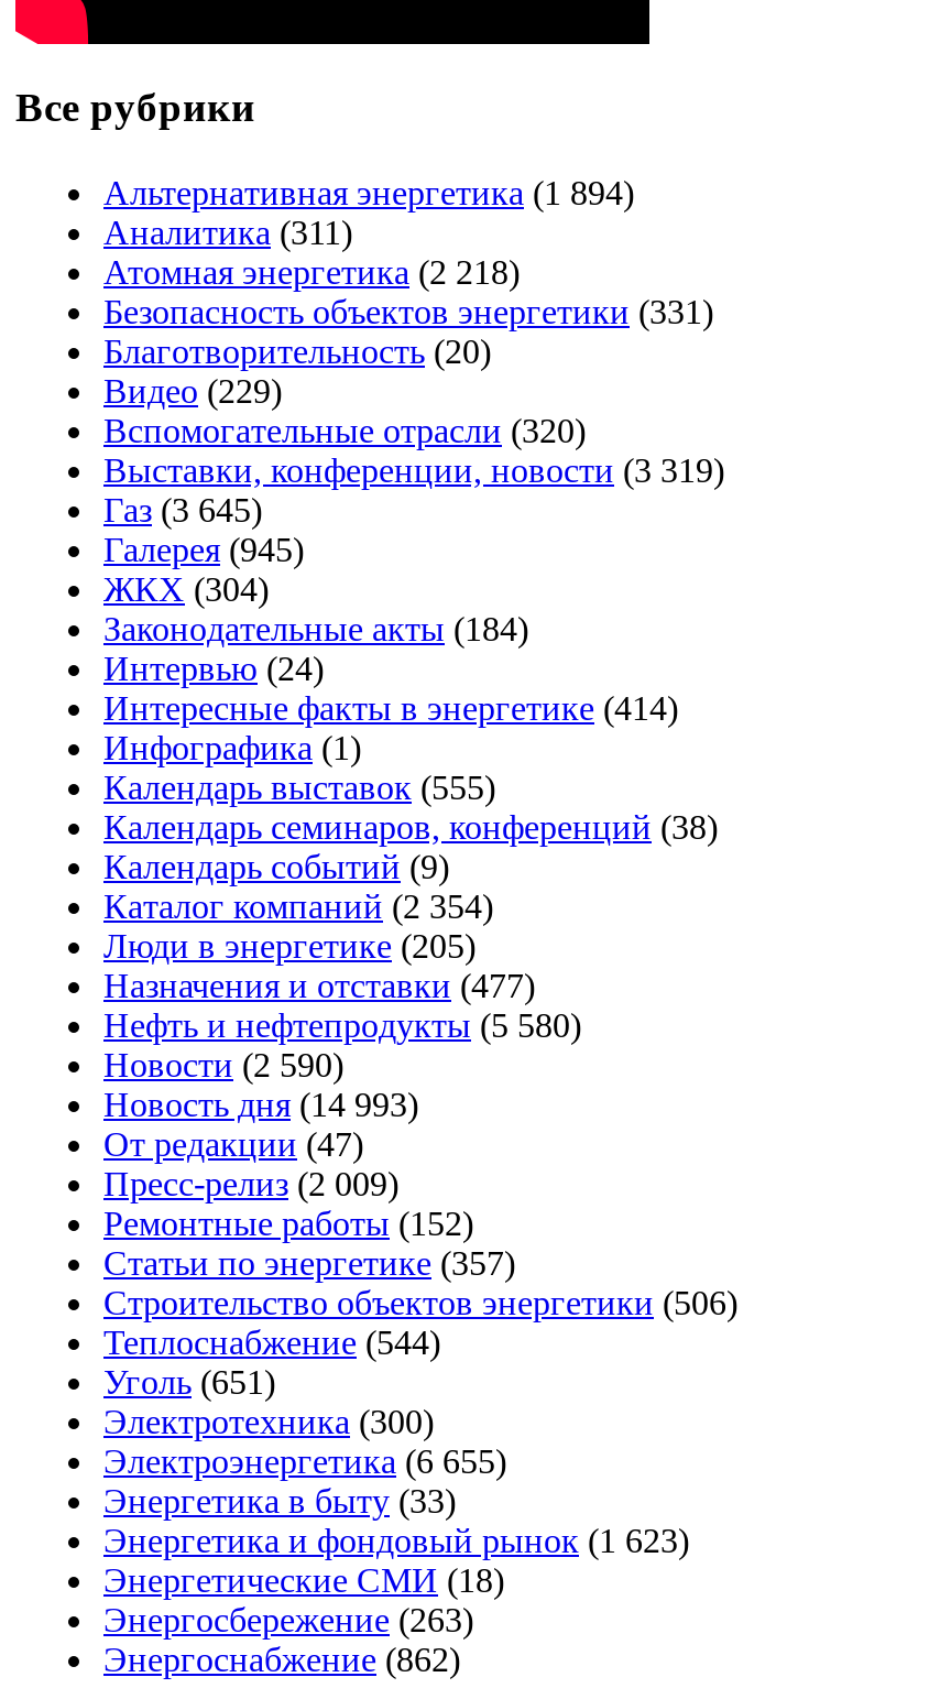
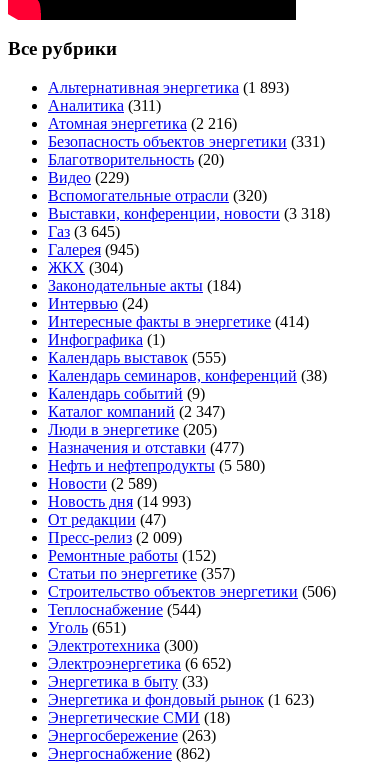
[103,174,634,212] Альтернативная энергетика (1 894) -> [48,79,289,96] Альтернативная энергетика (1 893)
[103,254,520,291] Атомная энергетика (2 218) -> [48,115,237,132] Атомная энергетика (2 216)
[103,452,724,489] Выставки, конференции, новости (3 319) -> [48,205,330,222] Выставки, конференции, новости (3 318)
[103,888,493,925] Каталог компаний (2 354) -> [48,403,225,420] Каталог компаний (2 347)
[103,1046,343,1084] Новости (2 590) -> [48,475,157,492] Новости (2 589)
[103,1443,506,1480] Электроэнергетика (6 655) -> [48,655,231,672] Электроэнергетика (6 652)

